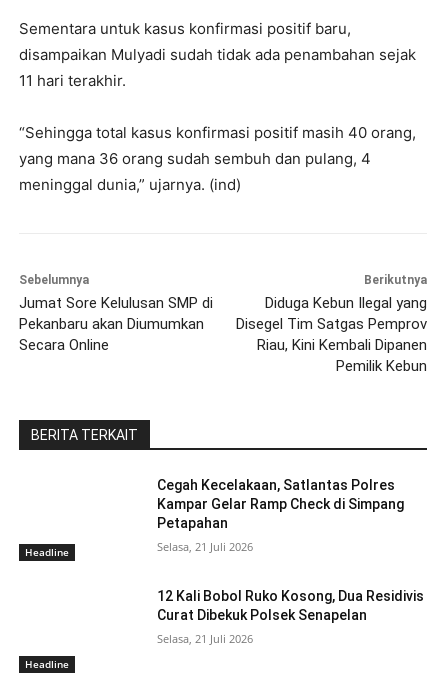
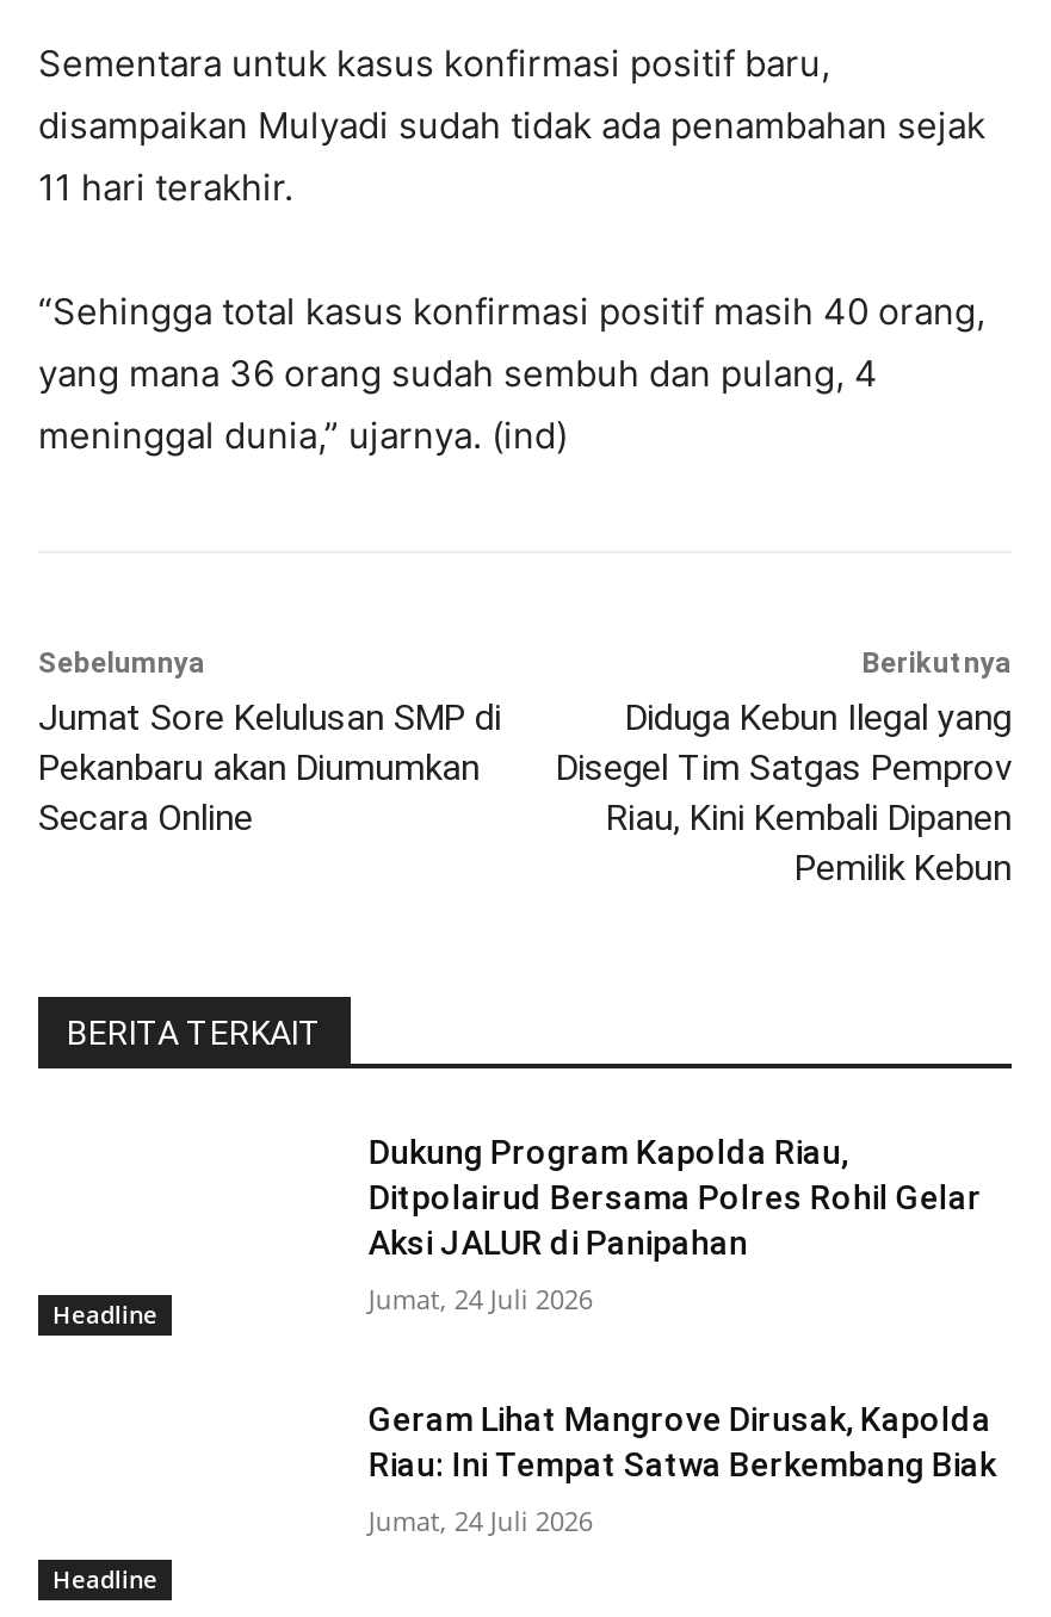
[157,477,404,531] Cegah Kecelakaan, Satlantas Polres | Kampar Gelar Ramp Check di Simpang | Petapahan -> [368,1132,982,1261] Dukung Program Kapolda Riau, | Ditpolairud Bersama Polres Rohil Gelar | Aksi JALUR di Panipahan
[157,539,253,554] Selasa, 21 Juli 2026 -> [368,1280,593,1316] Jumat, 24 Juli 2026
[157,588,424,623] 12 Kali Bobol Ruko Kosong, Dua Residivis | Curat Dibekuk Polsek Senapelan -> [368,1399,996,1482] Geram Lihat Mangrove Dirusak, Kapolda | Riau: Ini Tempat Satwa Berkembang Biak
[157,631,253,646] Selasa, 21 Juli 2026 -> [368,1501,593,1537] Jumat, 24 Juli 2026

